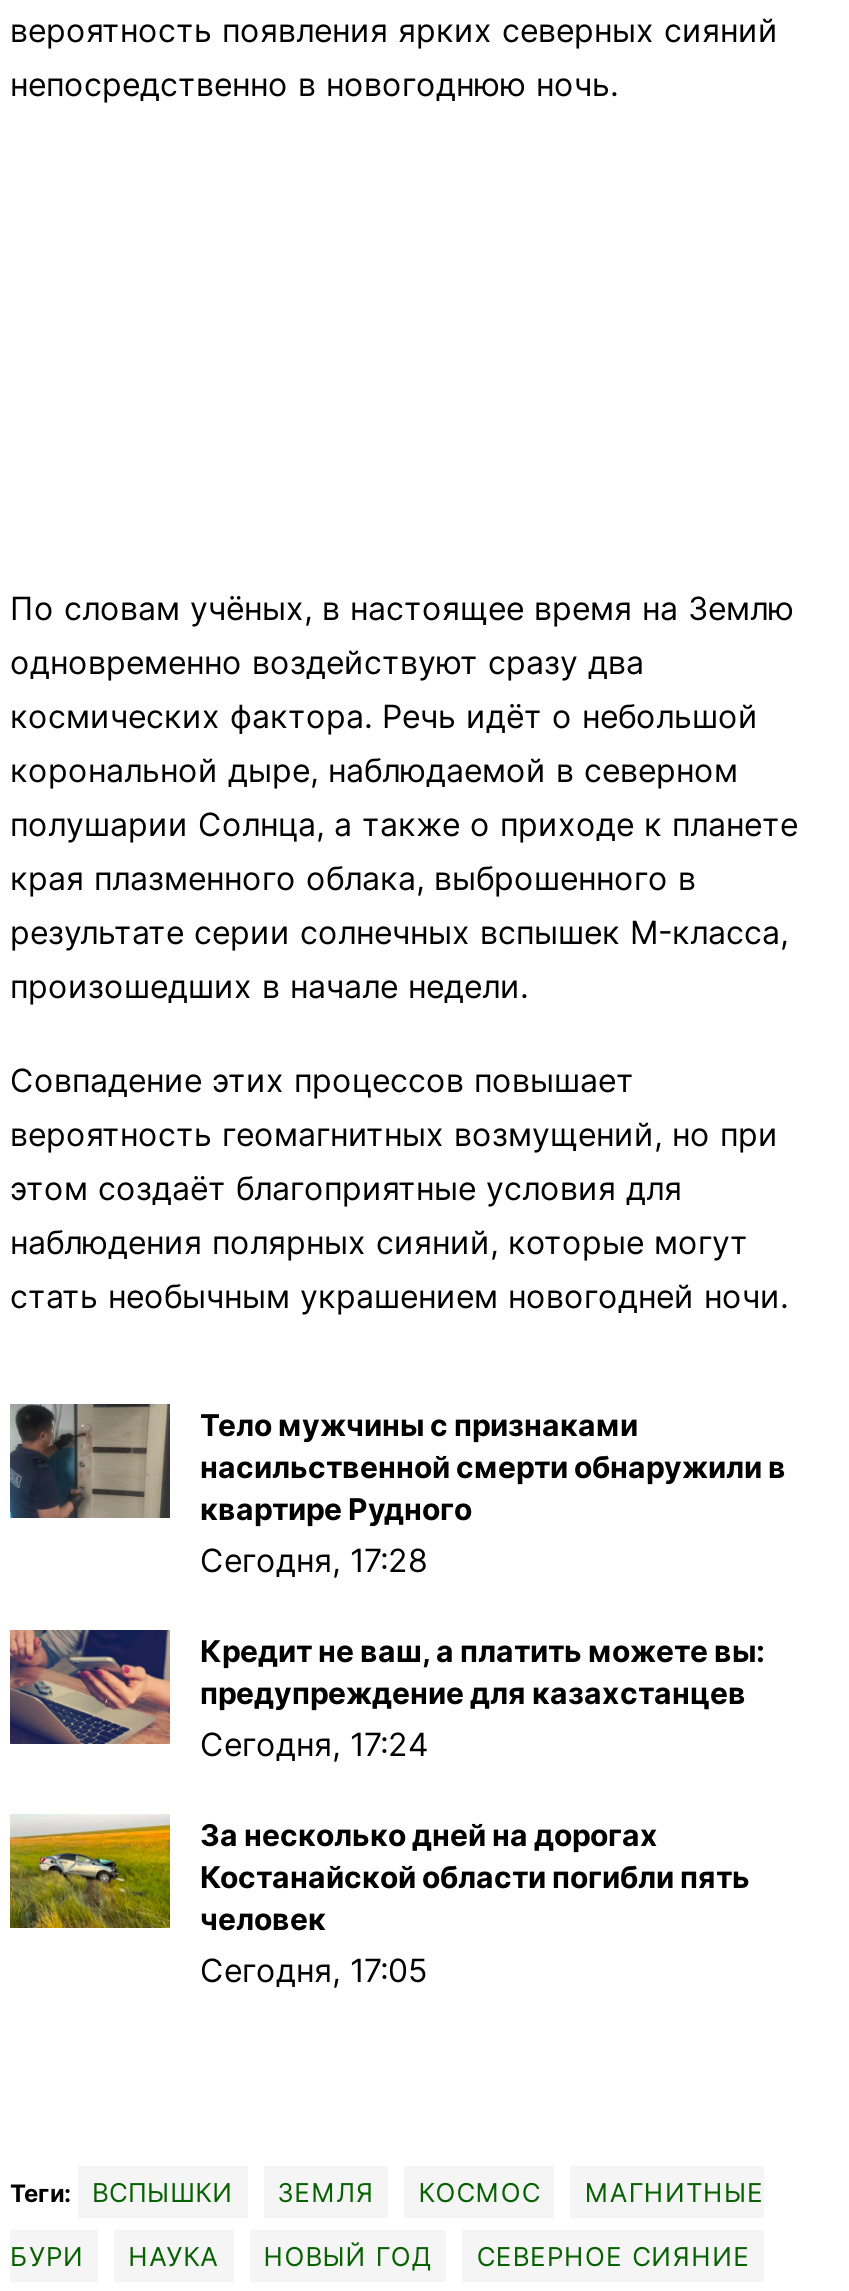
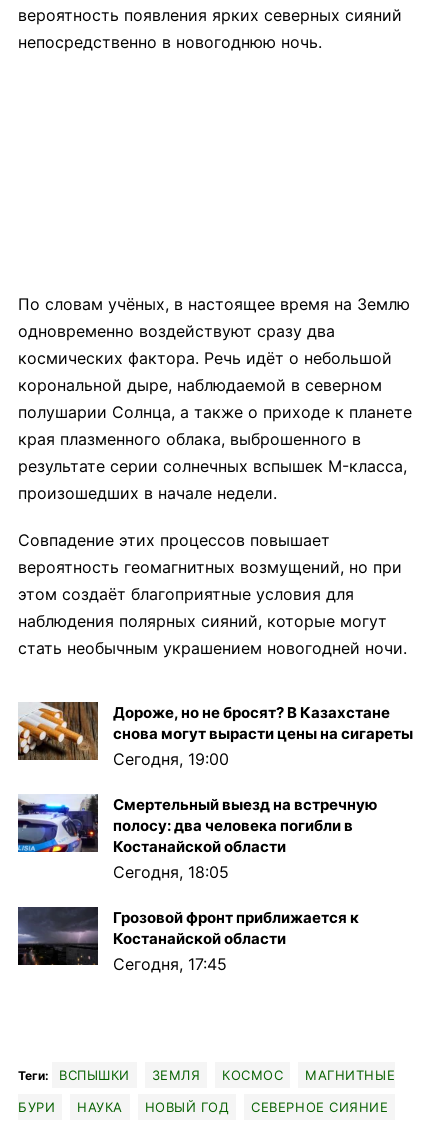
[8,1402,786,1580] [image] | Тело мужчины с признаками | насильственной смерти обнаружили в | квартире Рудного | Сегодня, 17:28 -> [17,702,413,769] [image] | Дороже, но не бросят? В Казахстане | снова могут вырасти цены на сигареты | Сегодня, 19:00
[8,1628,764,1764] [image] | Кредит не ваш, а платить можете вы: | предупреждение для казахстанцев | Сегодня, 17:24 -> [17,794,377,882] [image] | Смертельный выезд на встречную | полосу: два человека погибли в | Костанайской области | Сегодня, 18:05
[8,1816,750,1990] [image] | За несколько дней на дорогах | Костанайской области погибли пять | человек | Сегодня, 17:05 -> [17,906,359,974] [image] | Грозовой фронт приближается к | Костанайской области | Сегодня, 17:45

